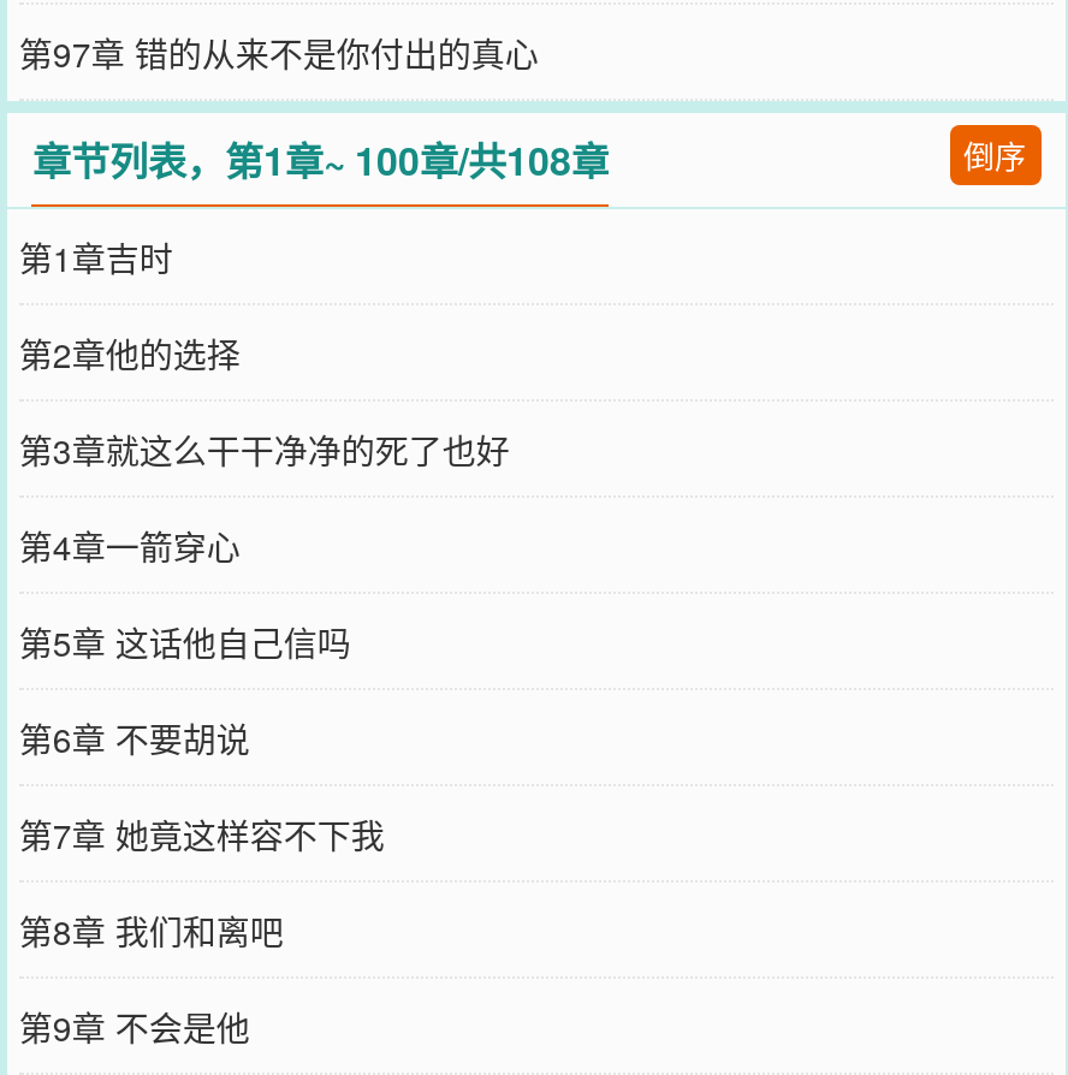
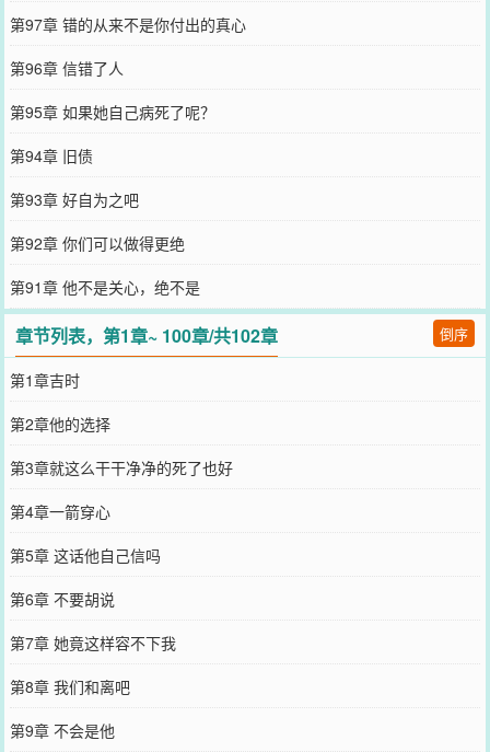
[32,132,610,187] 章节列表，第1章~ 100章/共108章 -> [10,57,278,348] 第96章 信错了人 | 第95章 如果她自己病死了呢？ | 第94章 旧债 | 第93章 好自为之吧 | 第92章 你们可以做得更绝 | 第91章 他不是关心，绝不是 | 章节列表，第1章~ 100章/共102章

